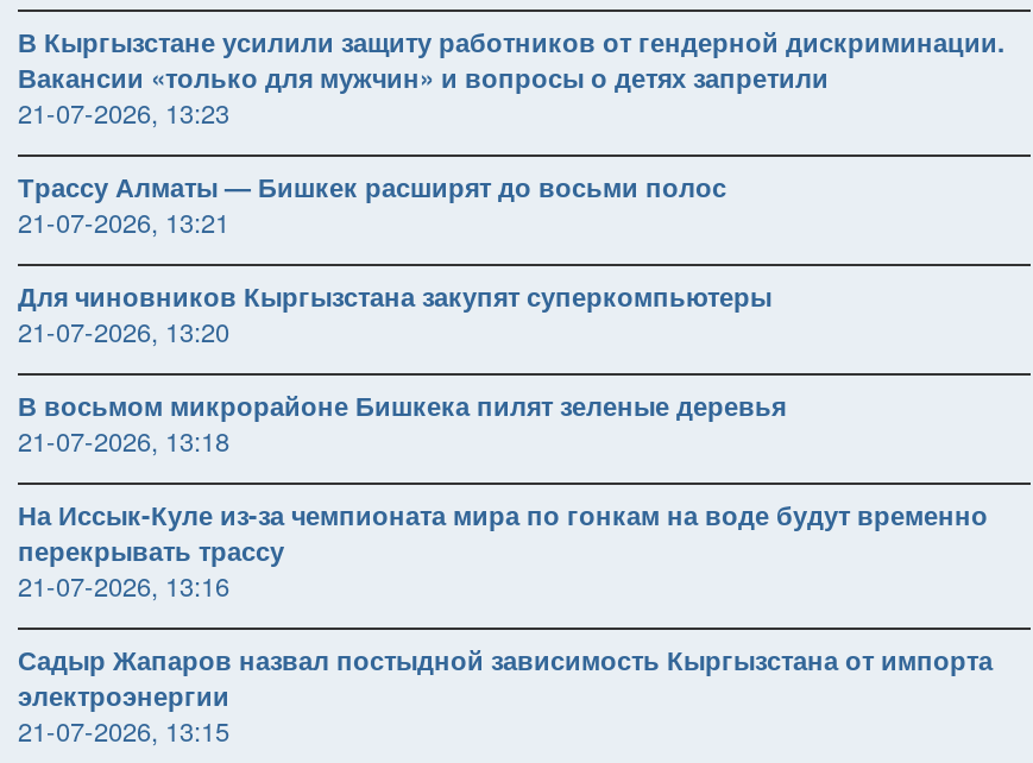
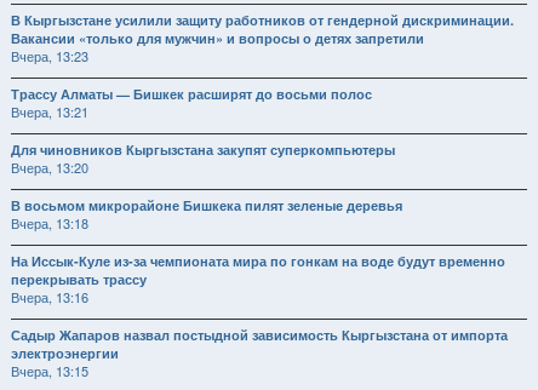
[18,92,229,130] 21-07-2026, 13:23 -> [11,46,88,65] Вчера, 13:23
[18,202,229,240] 21-07-2026, 13:21 -> [11,101,88,121] Вчера, 13:21
[18,311,229,349] 21-07-2026, 13:20 -> [11,157,88,177] Вчера, 13:20
[18,420,229,458] 21-07-2026, 13:18 -> [11,213,88,232] Вчера, 13:18
[18,565,229,603] 21-07-2026, 13:16 -> [11,287,88,306] Вчера, 13:16
[18,710,229,748] 21-07-2026, 13:15 -> [11,361,88,380] Вчера, 13:15

